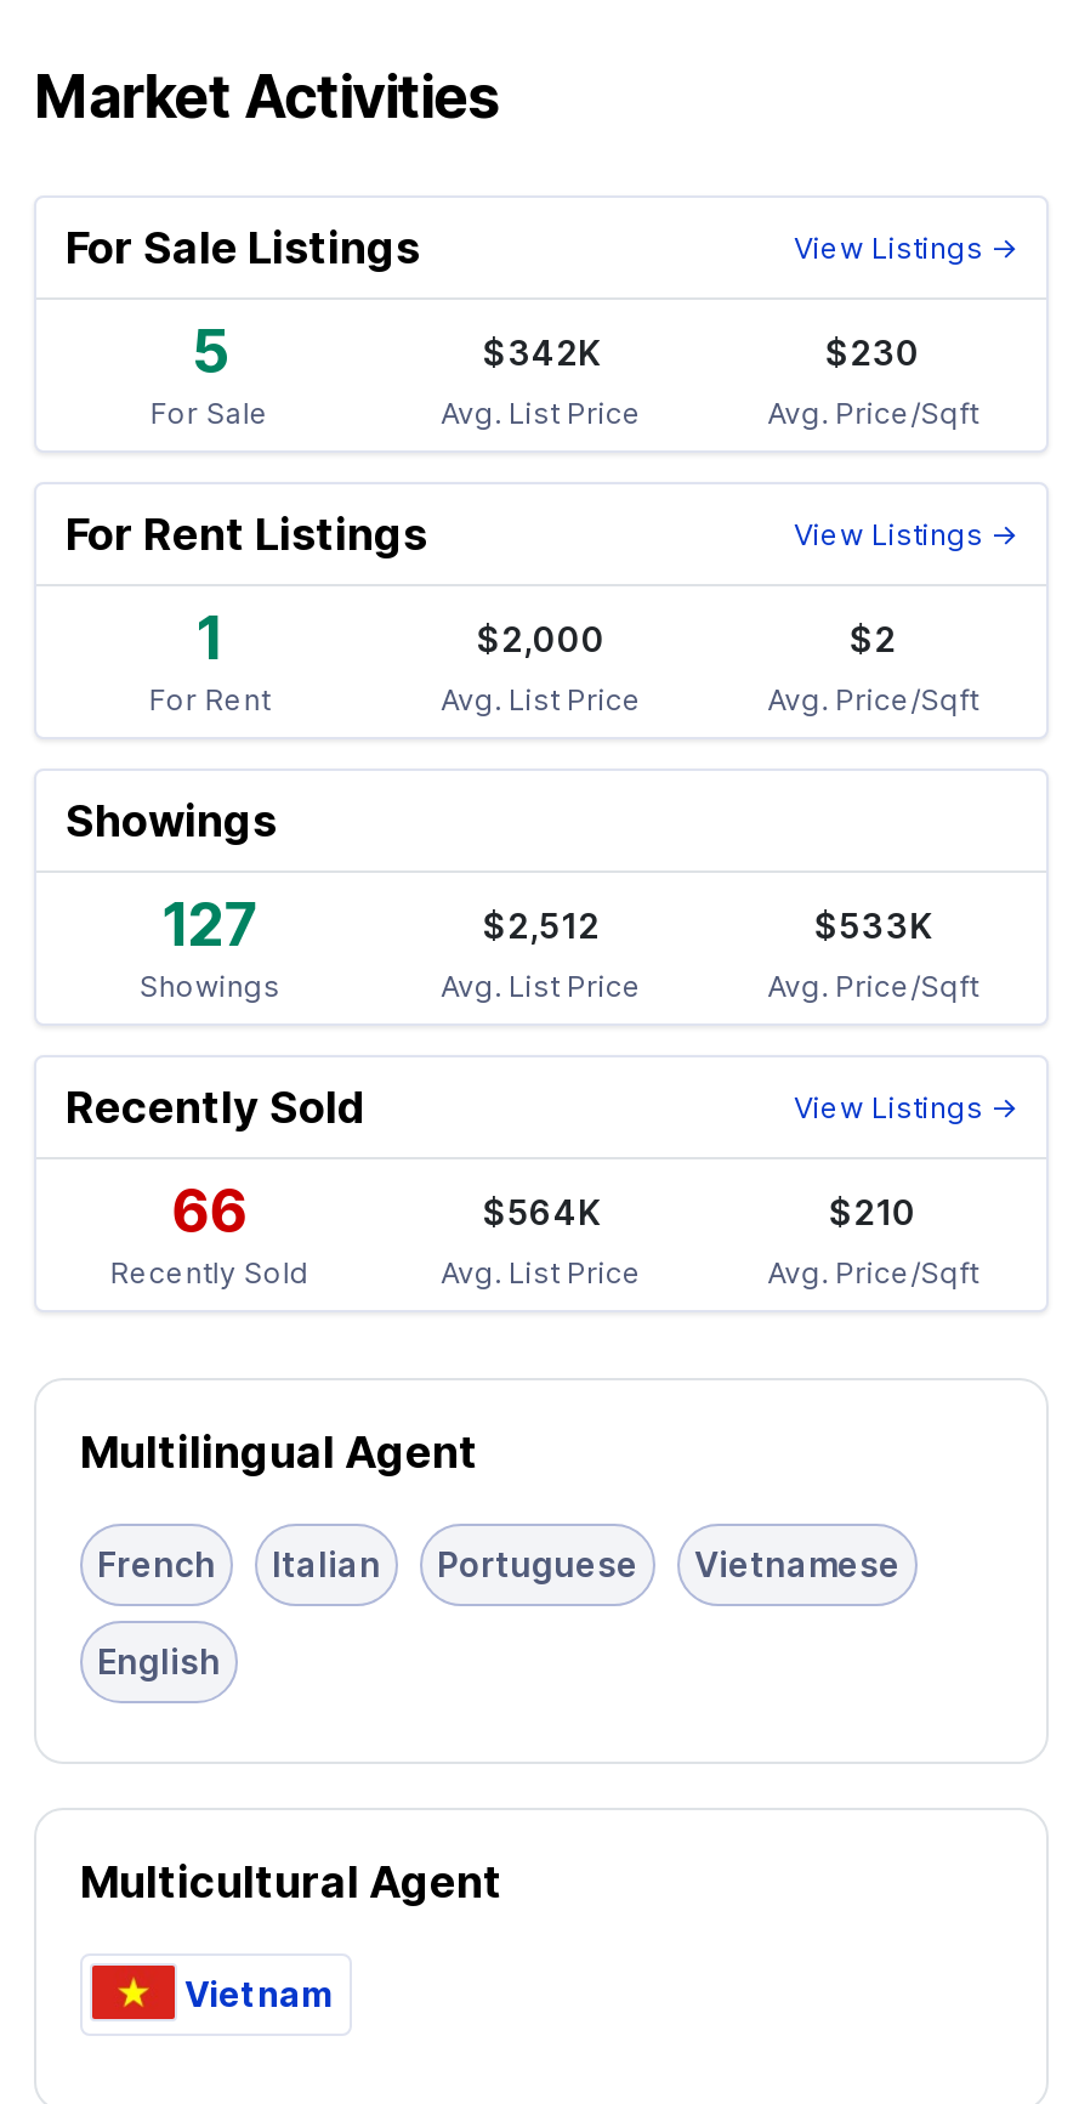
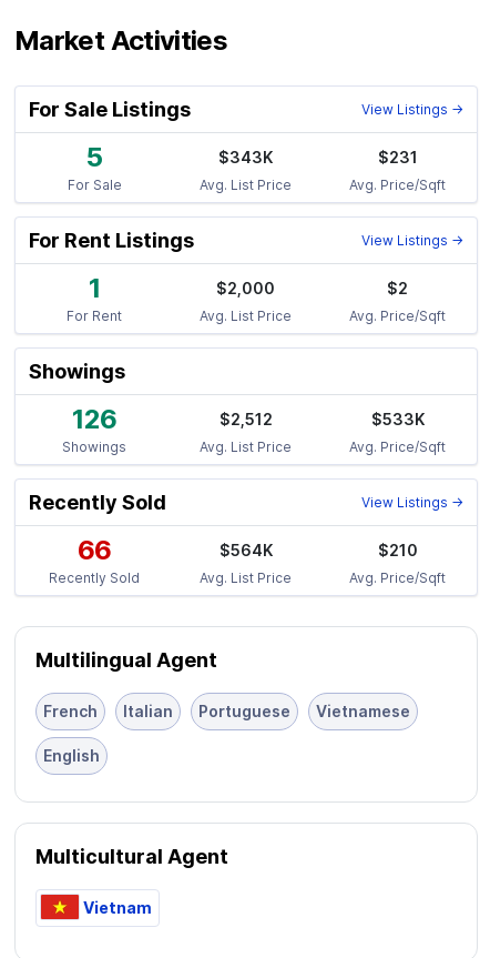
[483,332,920,373] $342K | $230 -> [219,148,417,167] $343K | $231
[162,890,257,961] 127 -> [72,403,117,435] 126

